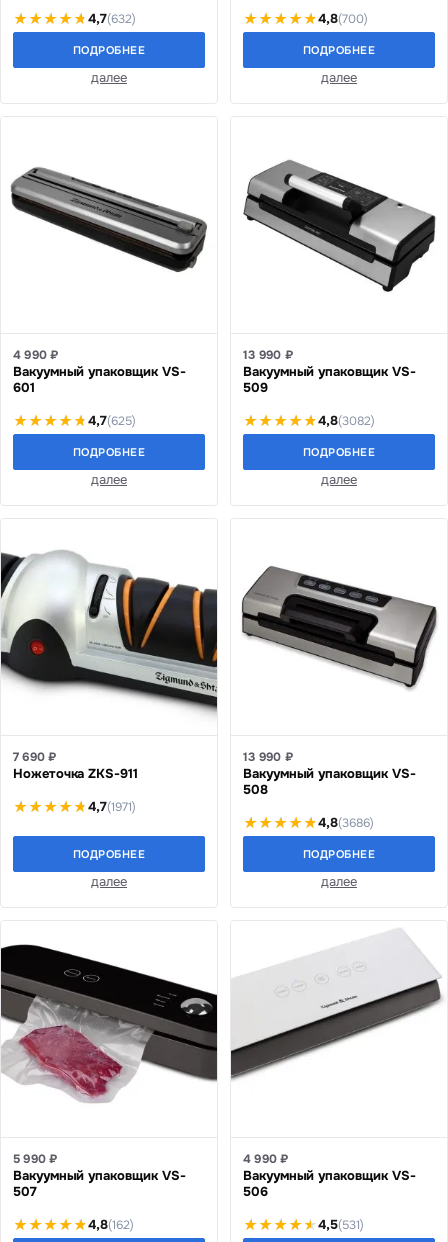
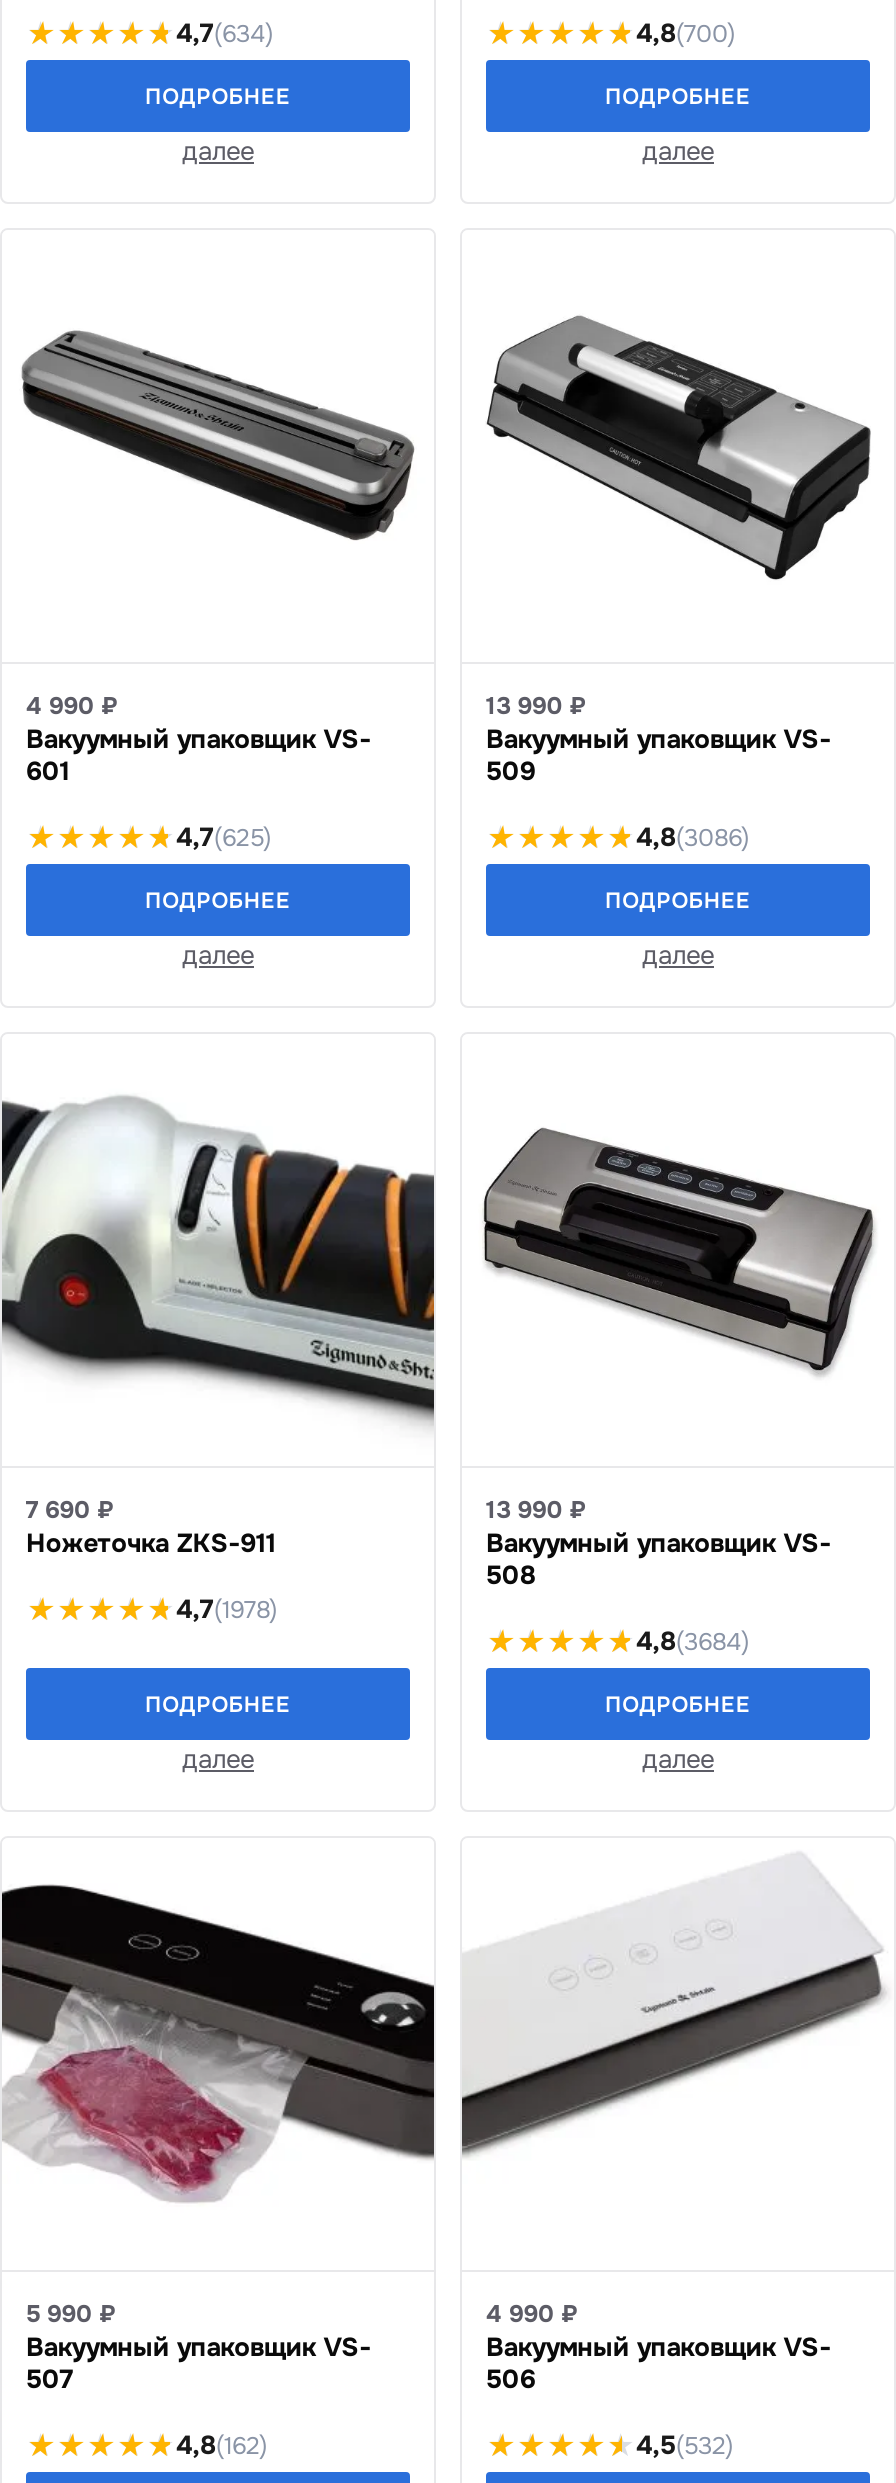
[88,10,136,27] 4,7(632) -> [176,16,274,50] 4,7(634)
[318,412,375,429] 4,8(3082) -> [636,820,750,854] 4,8(3086)
[88,798,136,815] 4,7(1971) -> [176,1592,278,1626] 4,7(1978)
[318,814,374,831] 4,8(3686) -> [636,1624,750,1658] 4,8(3684)
[318,1216,364,1233] 4,5(531) -> [636,2428,734,2462] 4,5(532)

